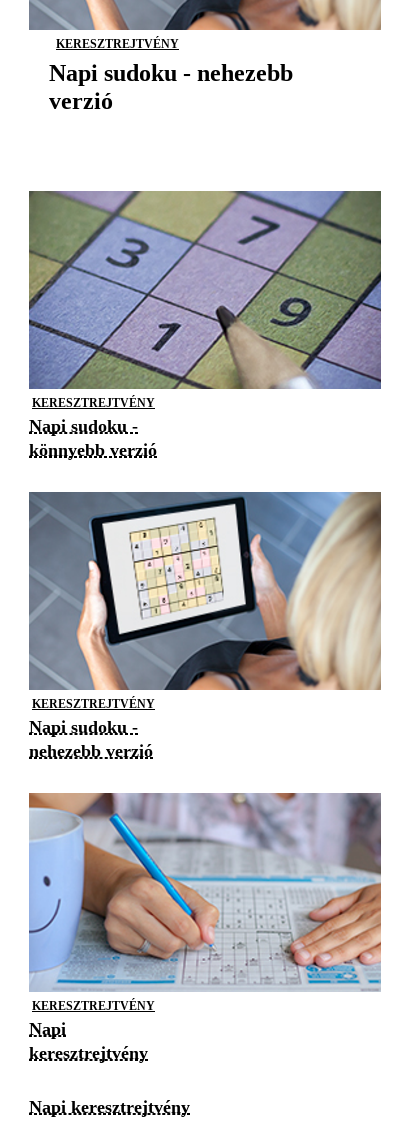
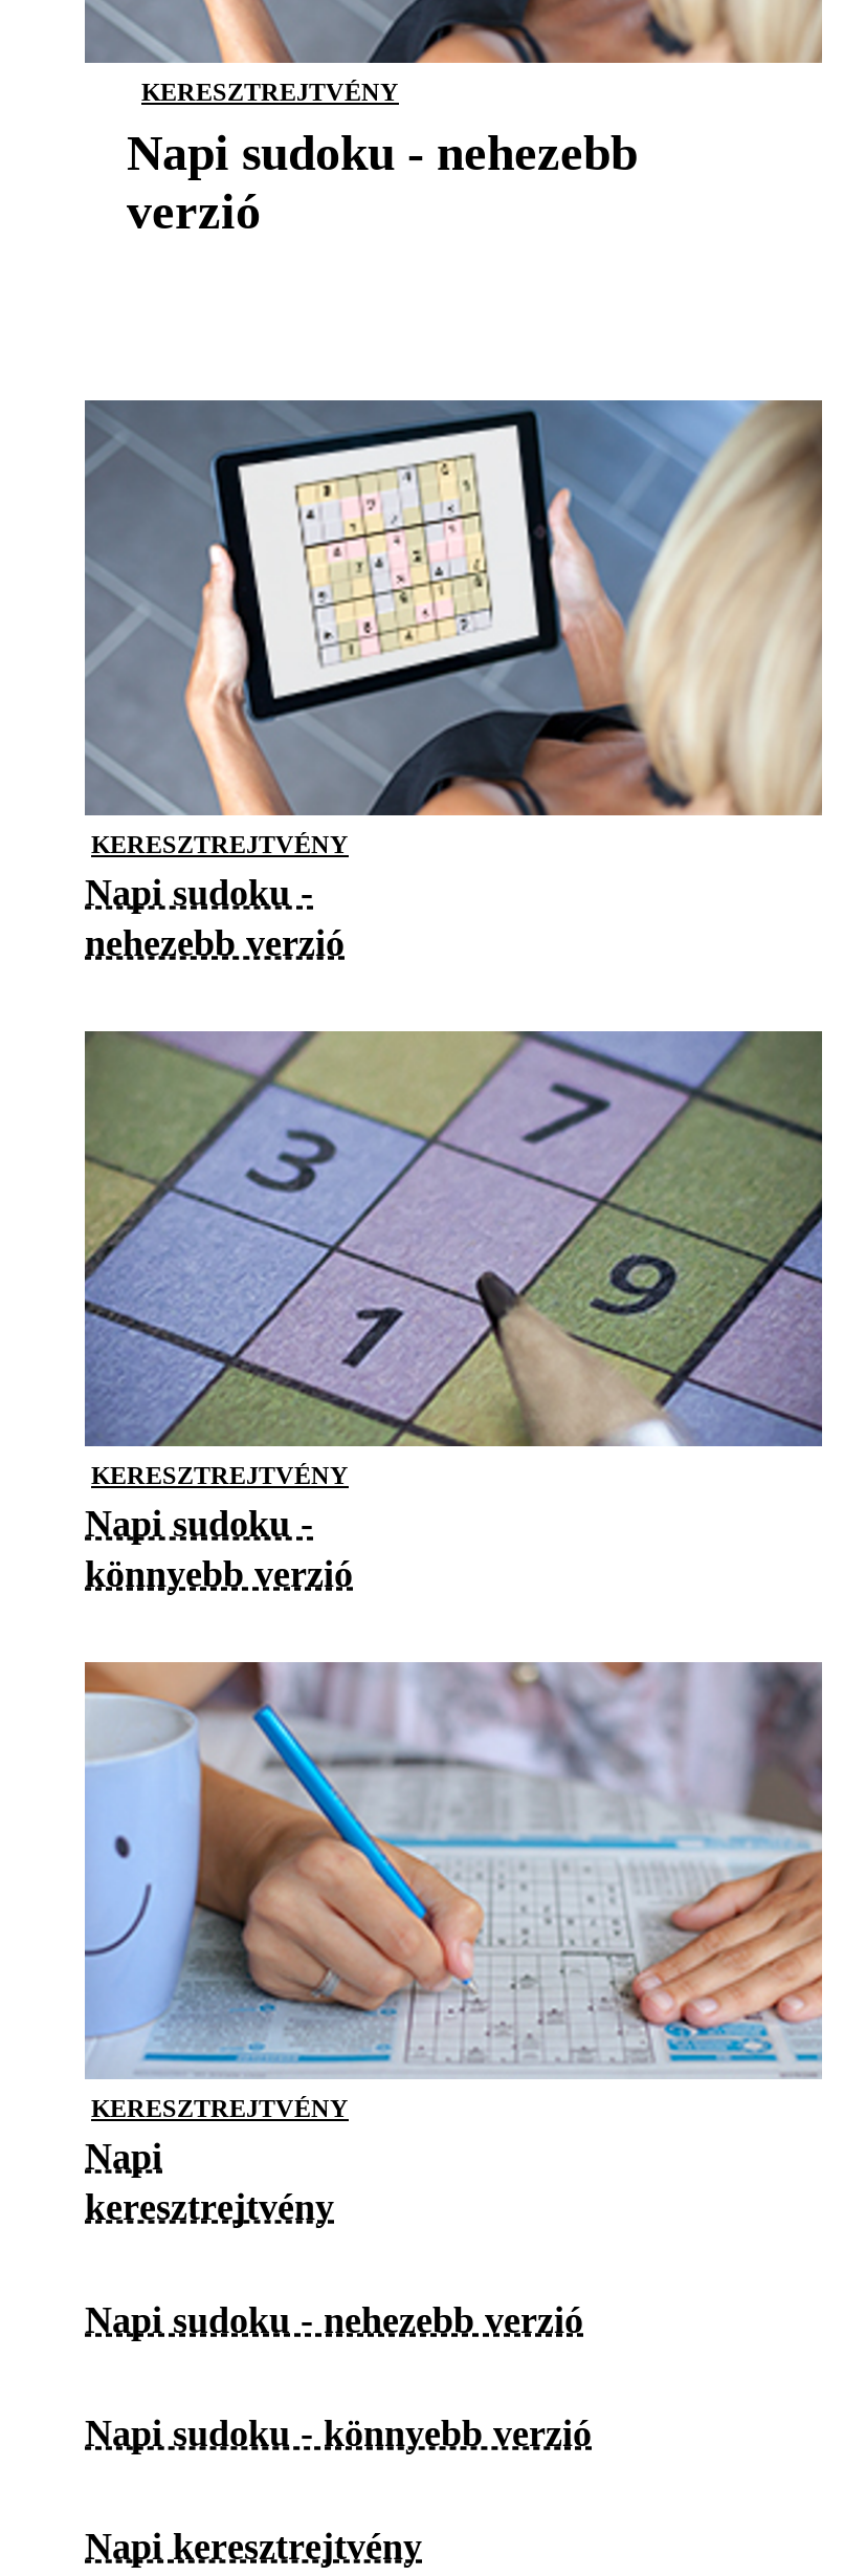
moved [29,190,382,390] -> [85,1029,824,1448]: [image]
moved [29,440,157,460] -> [85,1554,353,1596]: könnyebb verzió
moved [29,492,381,691] -> [85,400,822,817]: [image]
moved [29,741,153,761] -> [85,923,345,965]: nehezebb verzió
none -> [85,2298,592,2453] Napi sudoku - nehezebb verzió | Napi sudoku - könnyebb verzió

